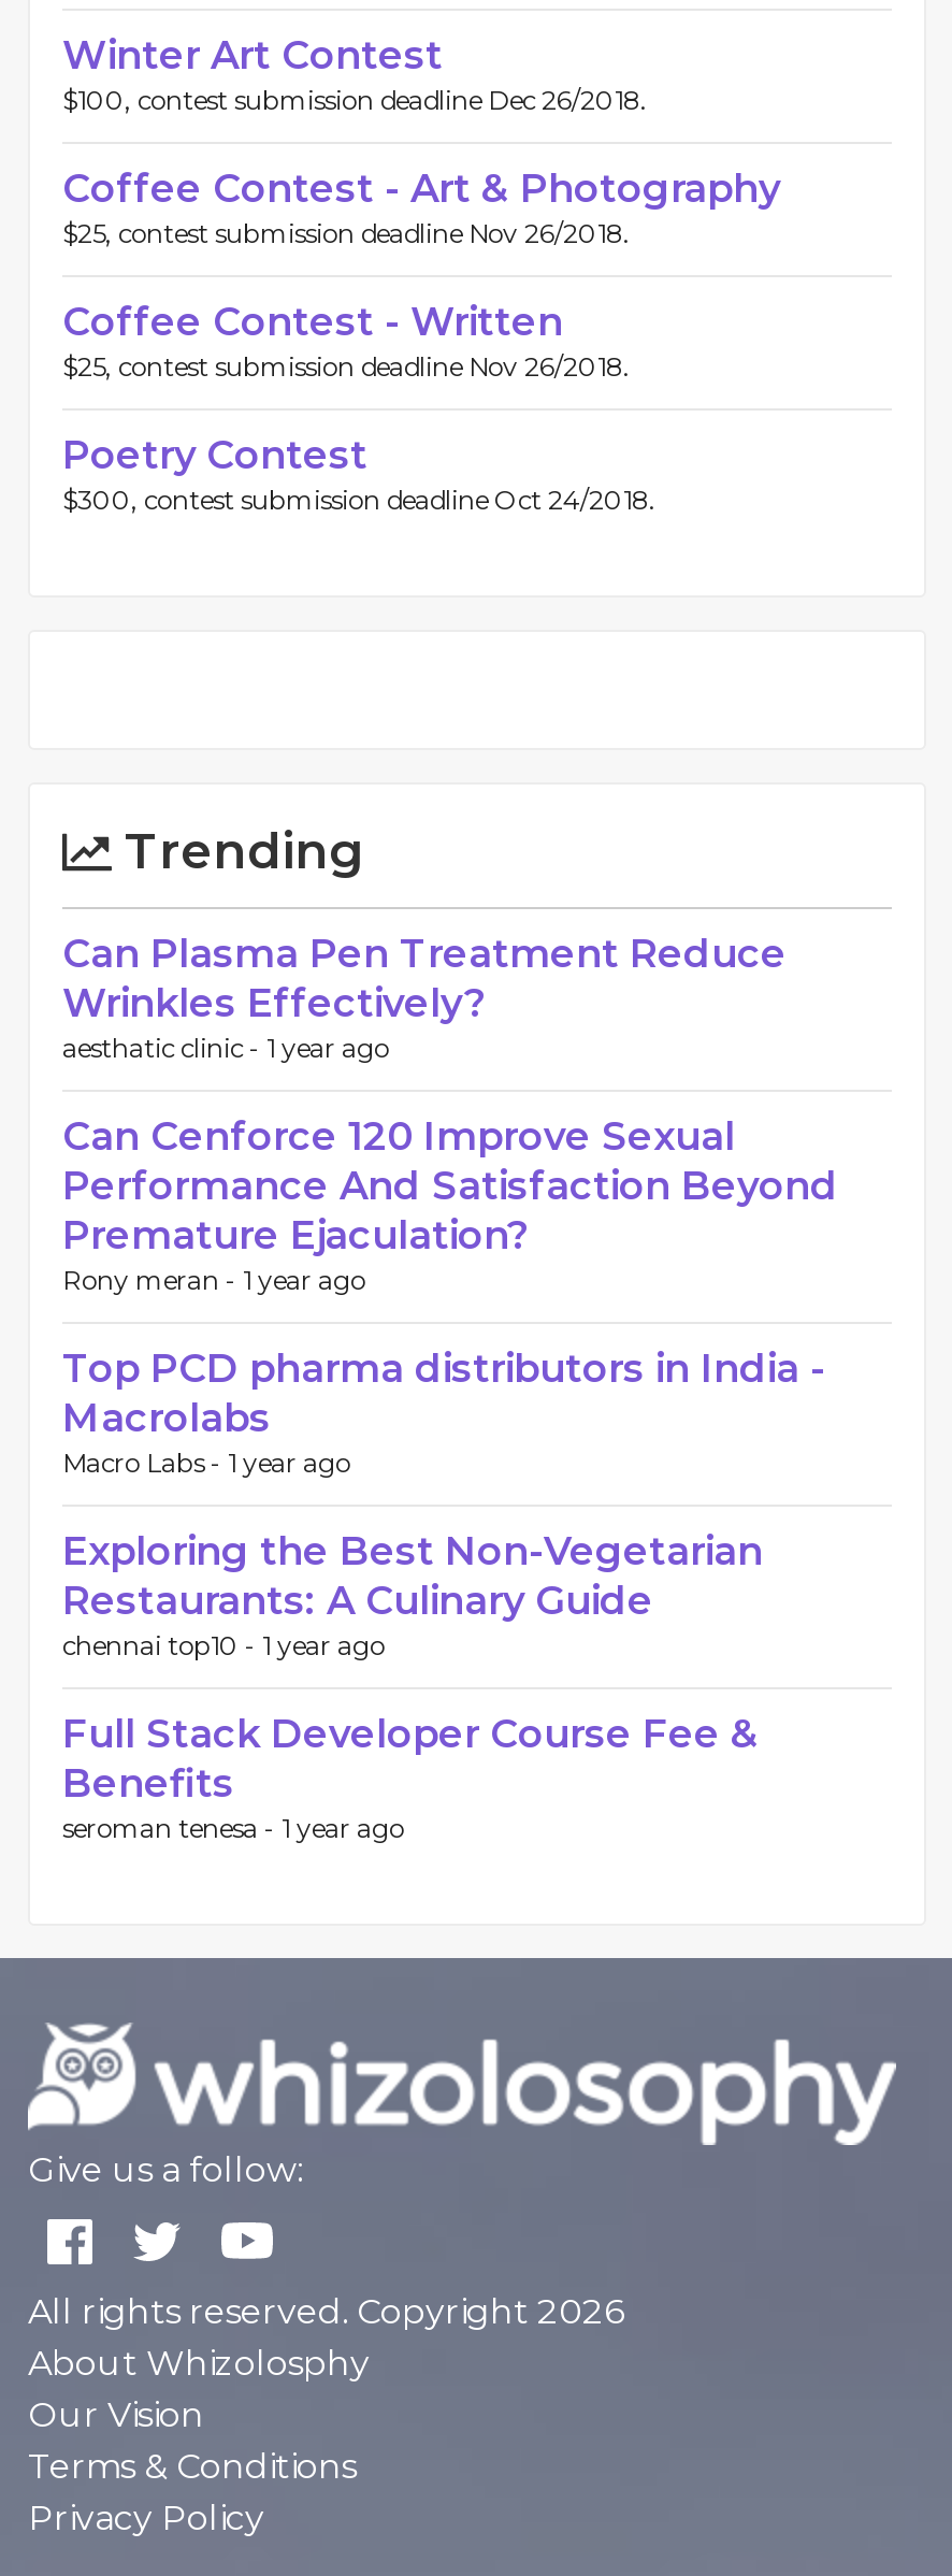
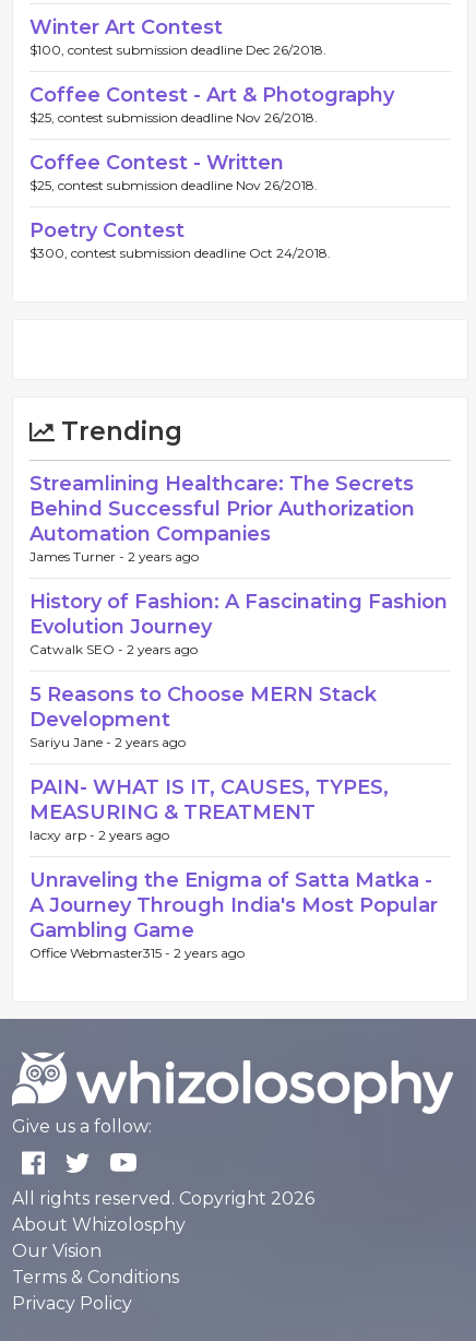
[62,931,787,1064] Can Plasma Pen Treatment Reduce | Wrinkles Effectively? | aesthatic clinic - 1 year ago -> [29,472,415,565] Streamlining Healthcare: The Secrets | Behind Successful Prior Authorization | Automation Companies | James Turner - 2 years ago
[62,1113,838,1296] Can Cenforce 120 Improve Sexual | Performance And Satisfaction Beyond | Premature Ejaculation? | Rony meran - 1 year ago -> [29,590,448,657] History of Fashion: A Fascinating Fashion | Evolution Journey | Catwalk SEO - 2 years ago
[62,1345,825,1479] Top PCD pharma distributors in India - | Macrolabs | Macro Labs - 1 year ago -> [29,683,377,750] 5 Reasons to Choose MERN Stack | Development | Sariyu Jane - 2 years ago
[62,1528,763,1661] Exploring the Best Non-Vegetarian | Restaurants: A Culinary Guide | chennai top10 - 1 year ago -> [29,775,389,843] PAIN- WHAT IS IT, CAUSES, TYPES, | MEASURING & TREATMENT | lacxy arp - 2 years ago
[62,1711,759,1844] Full Stack Developer Course Fee & | Benefits | seroman tenesa - 1 year ago -> [29,868,438,961] Unraveling the Enigma of Satta Matka - | A Journey Through India's Most Popular | Gambling Game | Office Webmaster315 - 2 years ago

